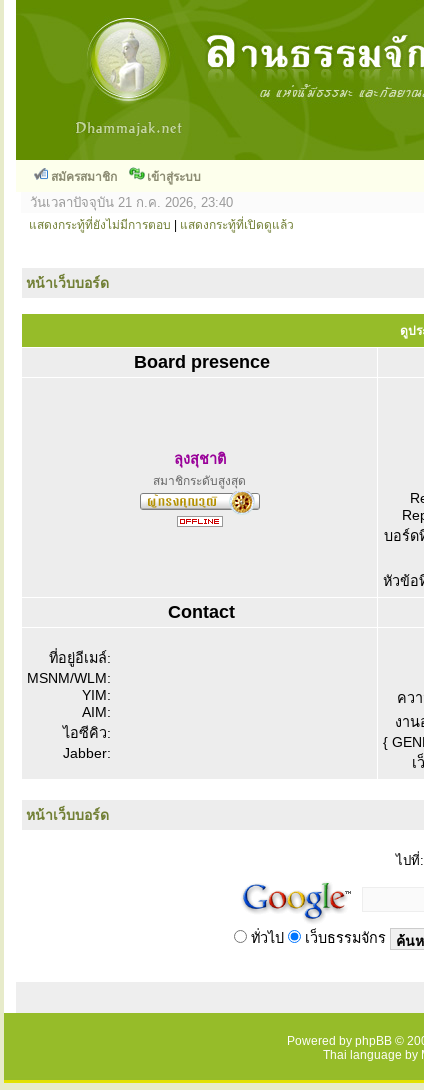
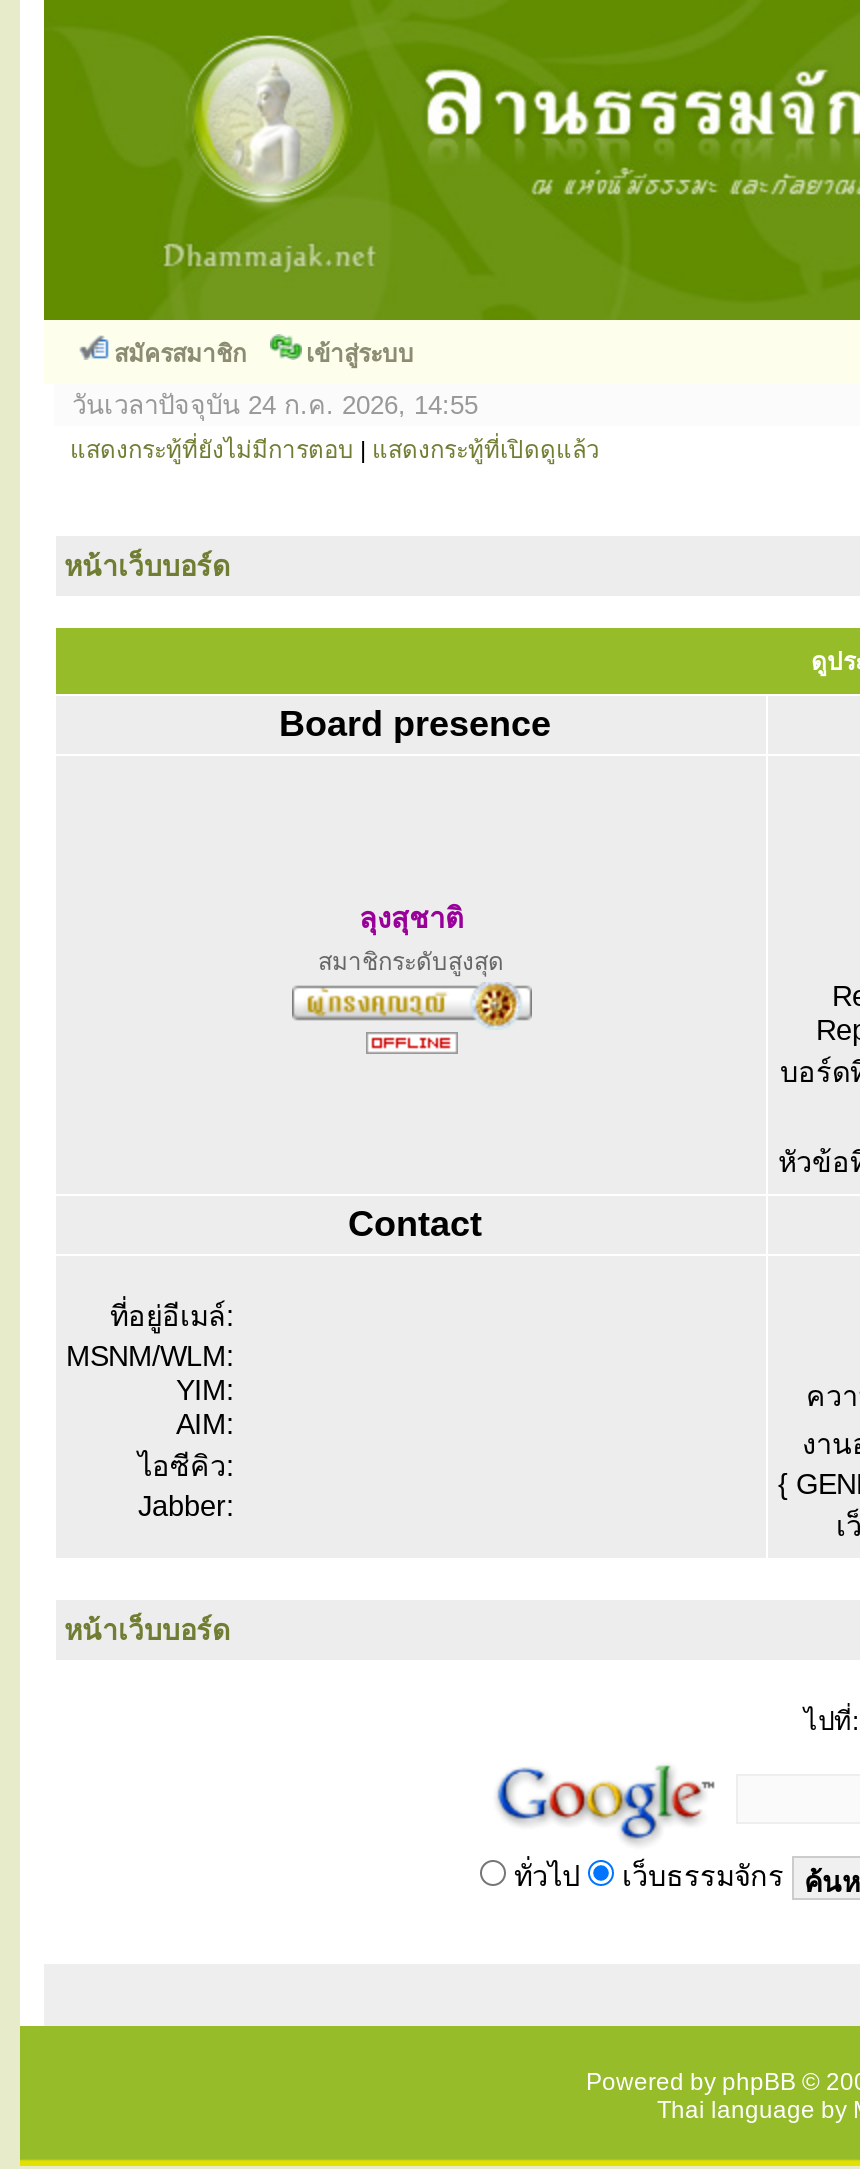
[30,195,241,210] วันเวลาปัจจุบัน 21 ก.ค. 2026, 23:40 -> [72,390,494,420] วันเวลาปัจจุบัน 24 ก.ค. 2026, 14:55

